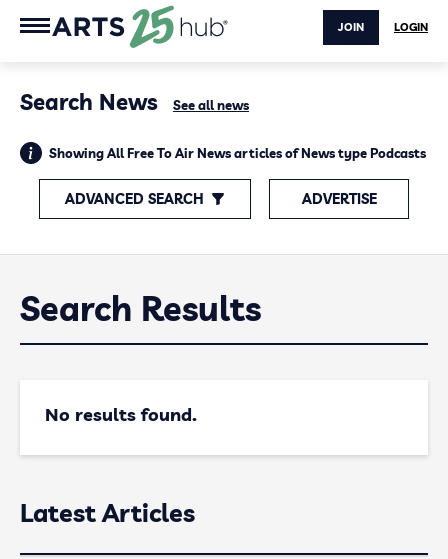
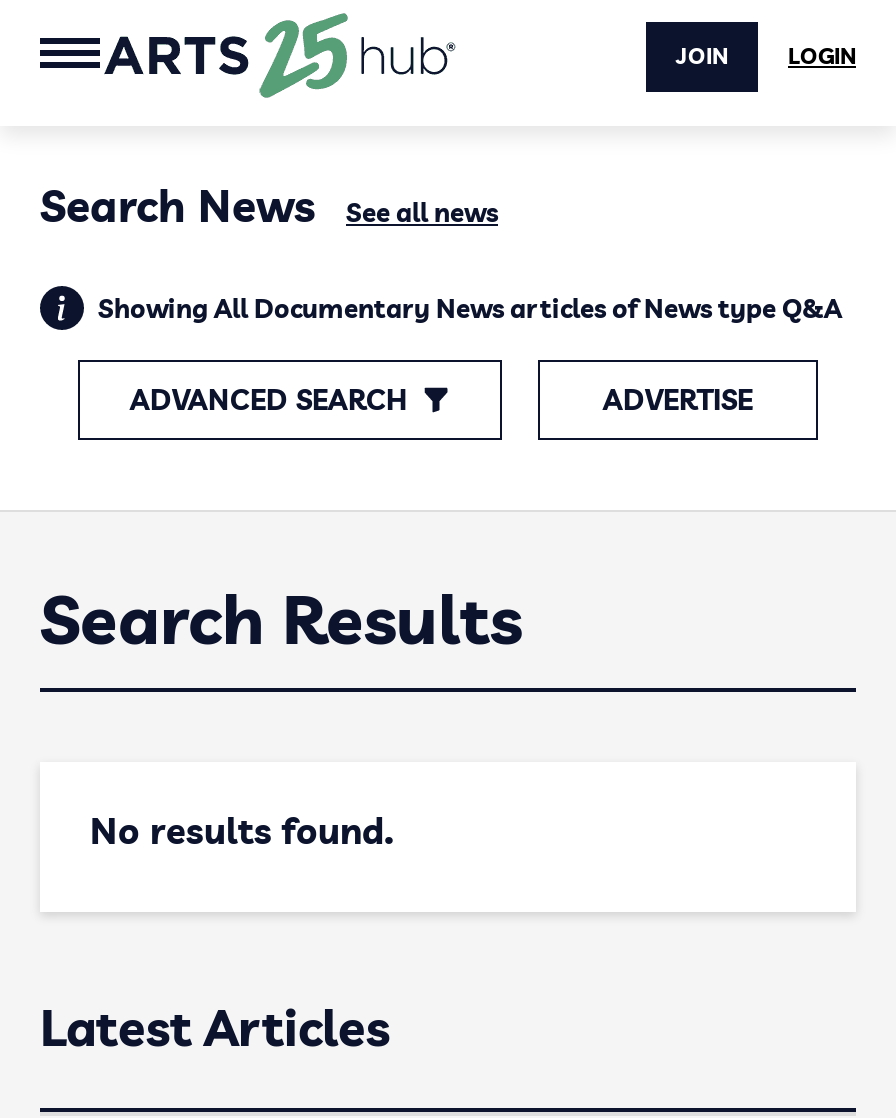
[49,145,426,161] Showing All Free To Air News articles of News type Podcasts -> [98,292,842,324] Showing All Documentary News articles of News type Q&A

